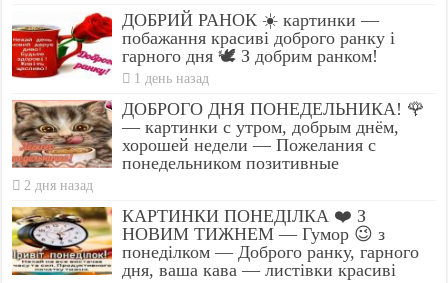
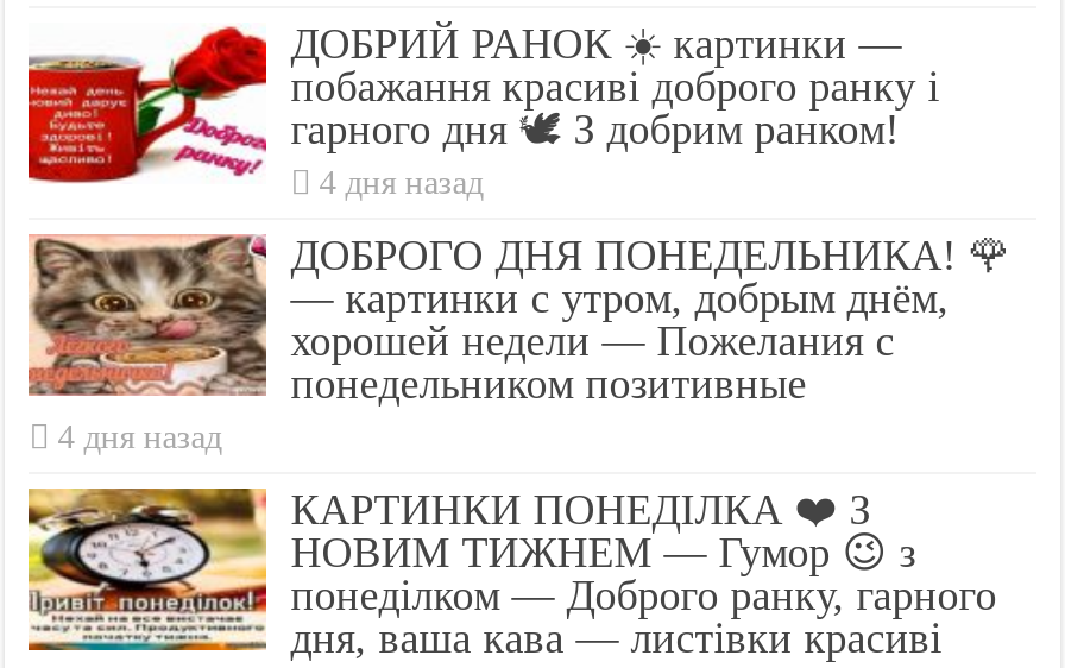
[134,70,209,86] 1 день назад -> [319,162,483,200] 4 дня назад
[24,177,93,193] 2 дня назад -> [58,416,222,454] 4 дня назад

